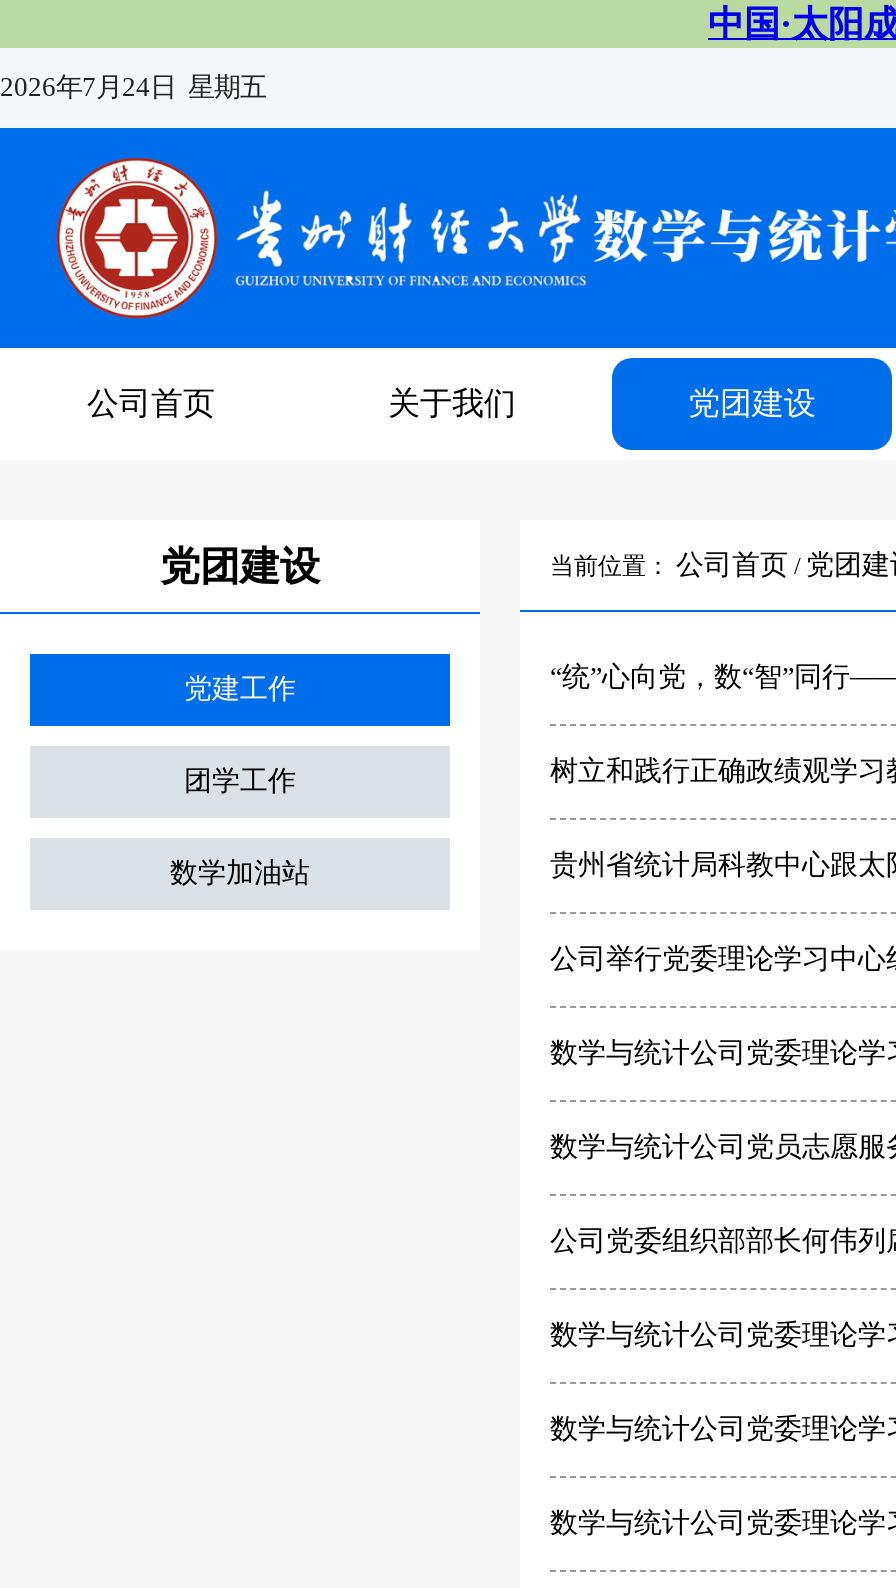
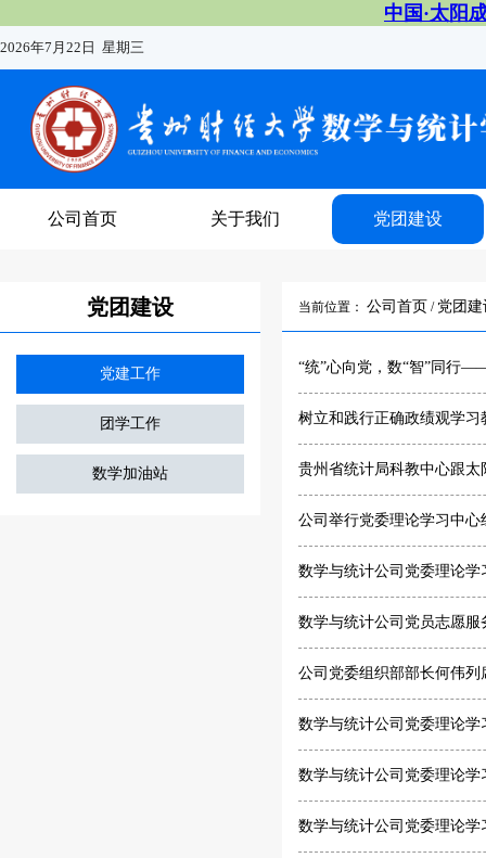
[0,72,266,102] 2026年7月24日 星期五 -> [0,39,144,55] 2026年7月22日 星期三

